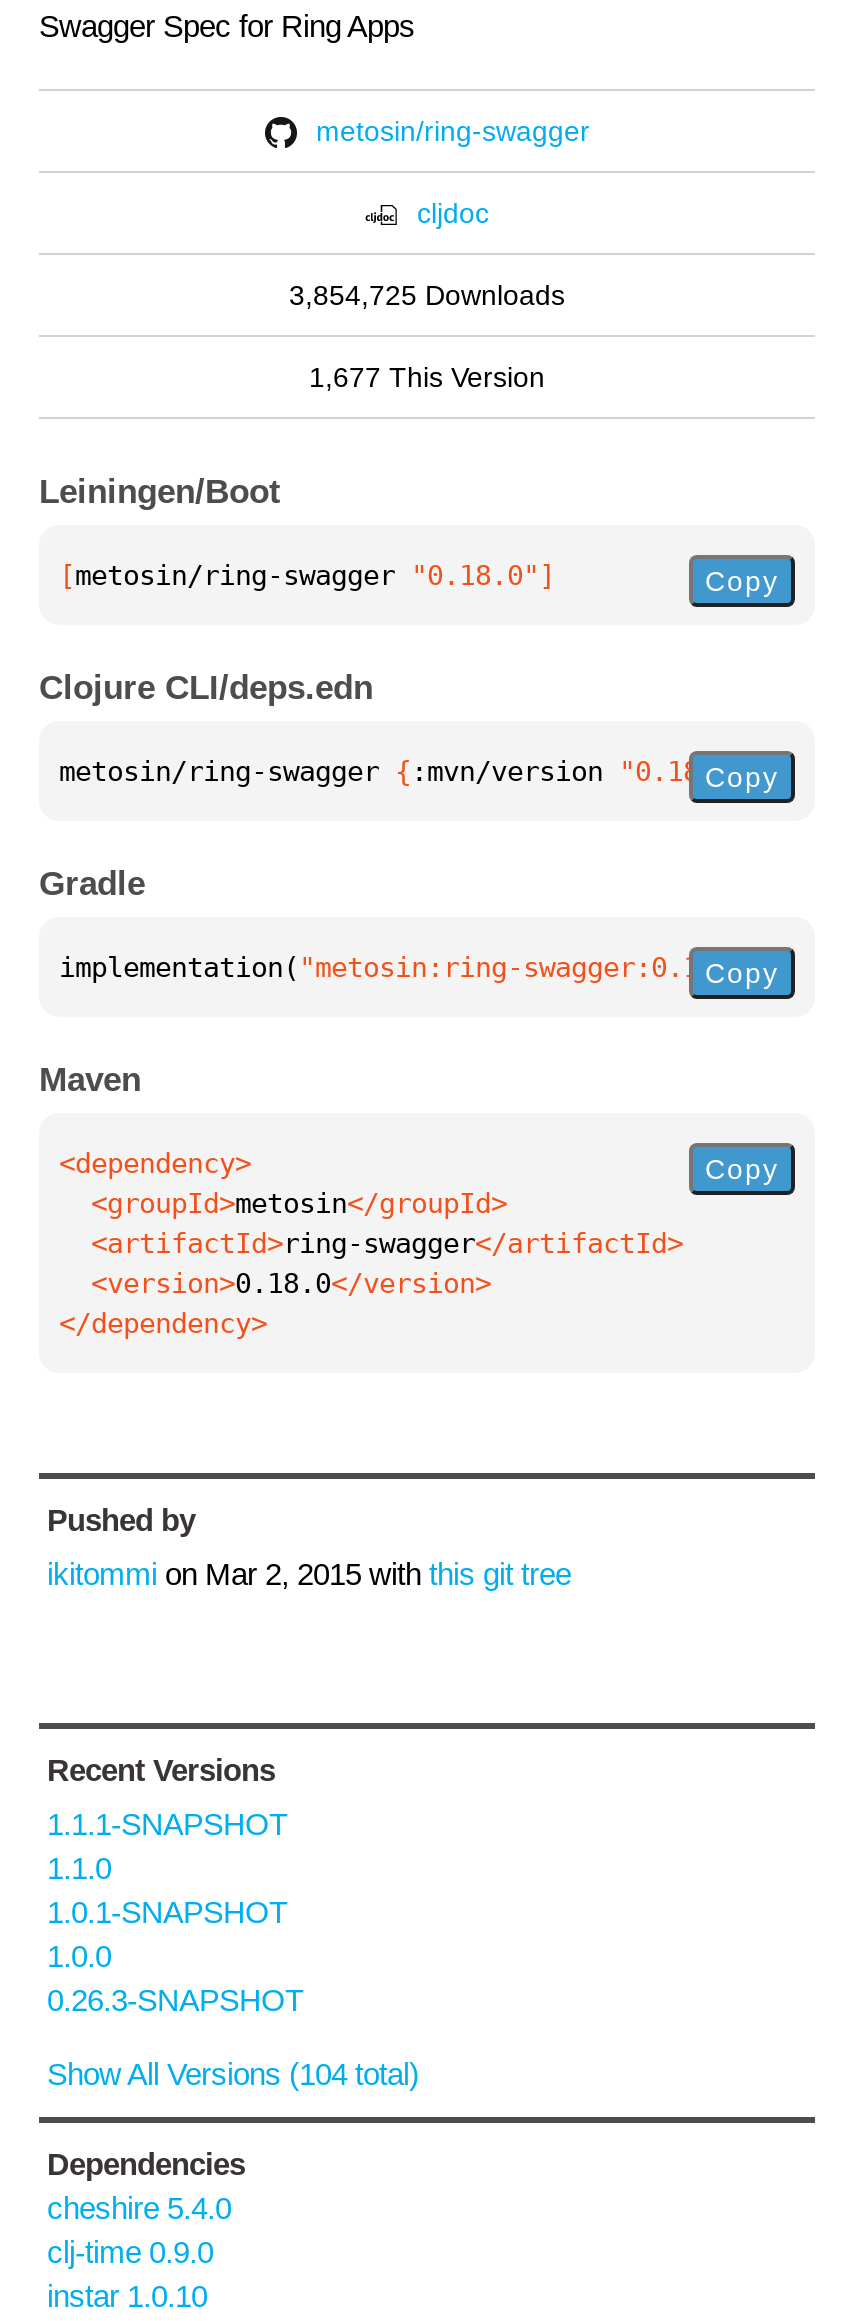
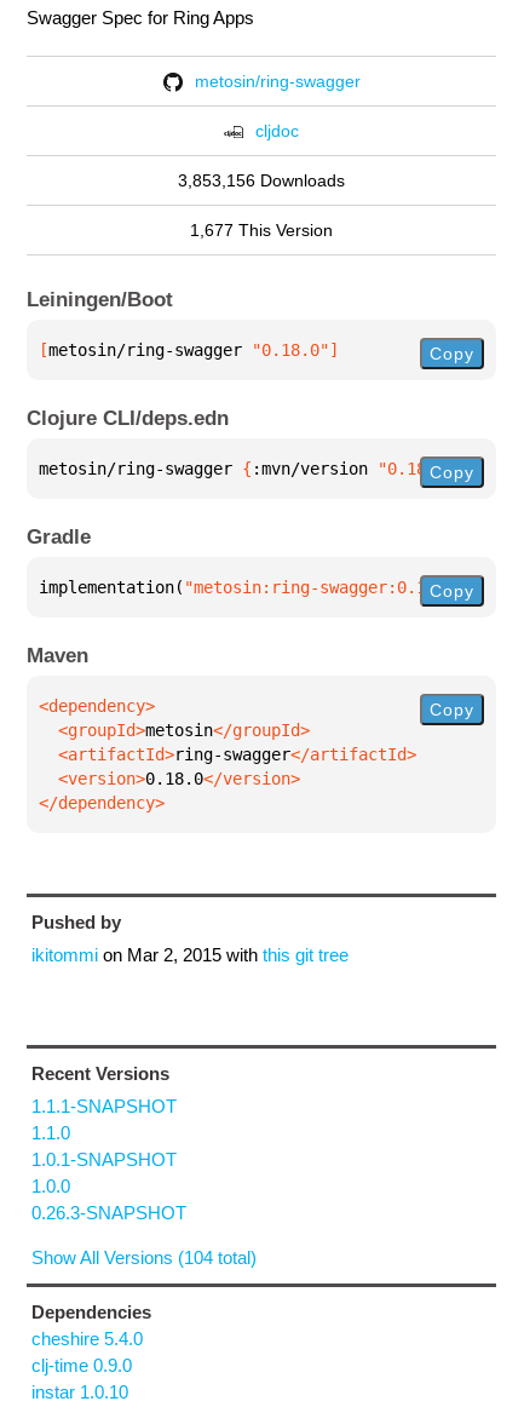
[289,279,565,311] 3,854,725 Downloads -> [178,171,345,190] 3,853,156 Downloads

